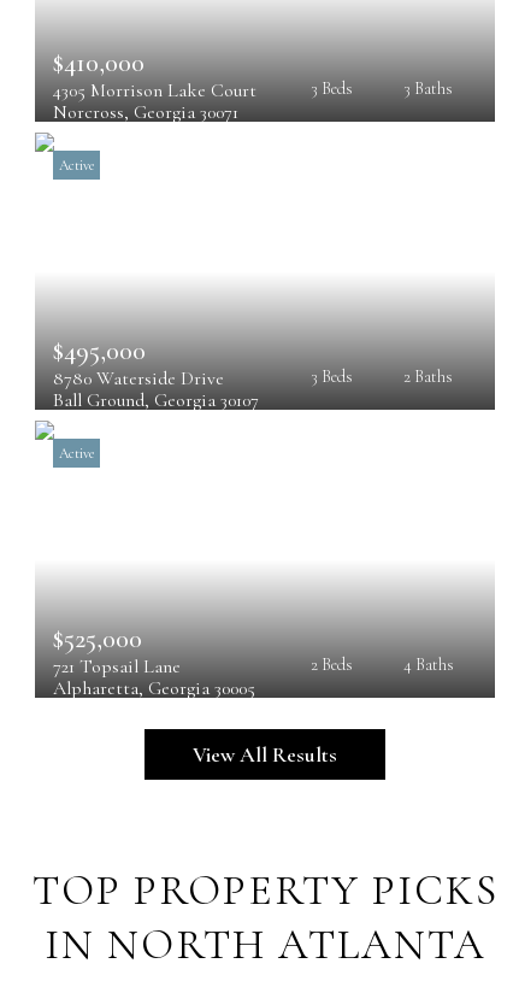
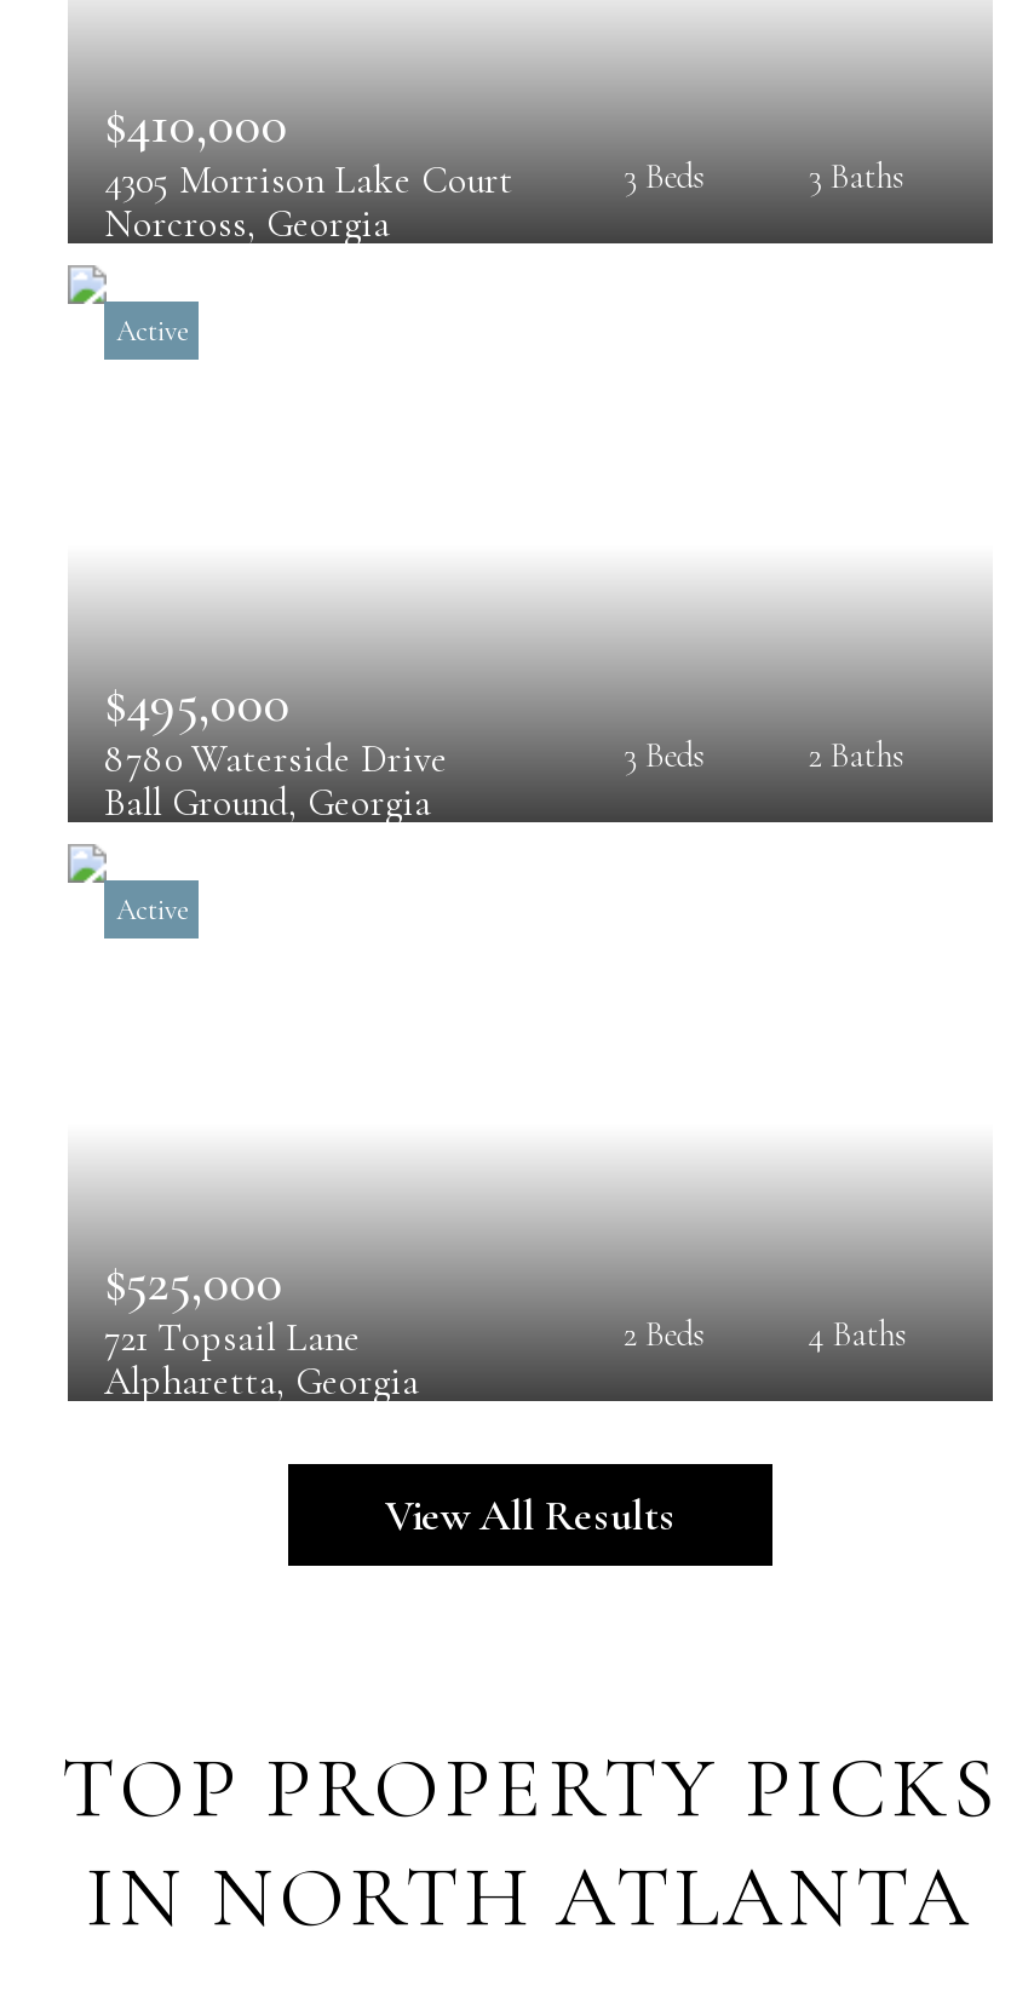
[53,100,238,124] Norcross, Georgia 30071 -> [104,199,390,248] Norcross, Georgia
[53,388,259,412] Ball Ground, Georgia 30107 -> [104,778,431,827] Ball Ground, Georgia
[53,676,255,700] Alpharetta, Georgia 30005 -> [104,1357,419,1405] Alpharetta, Georgia

